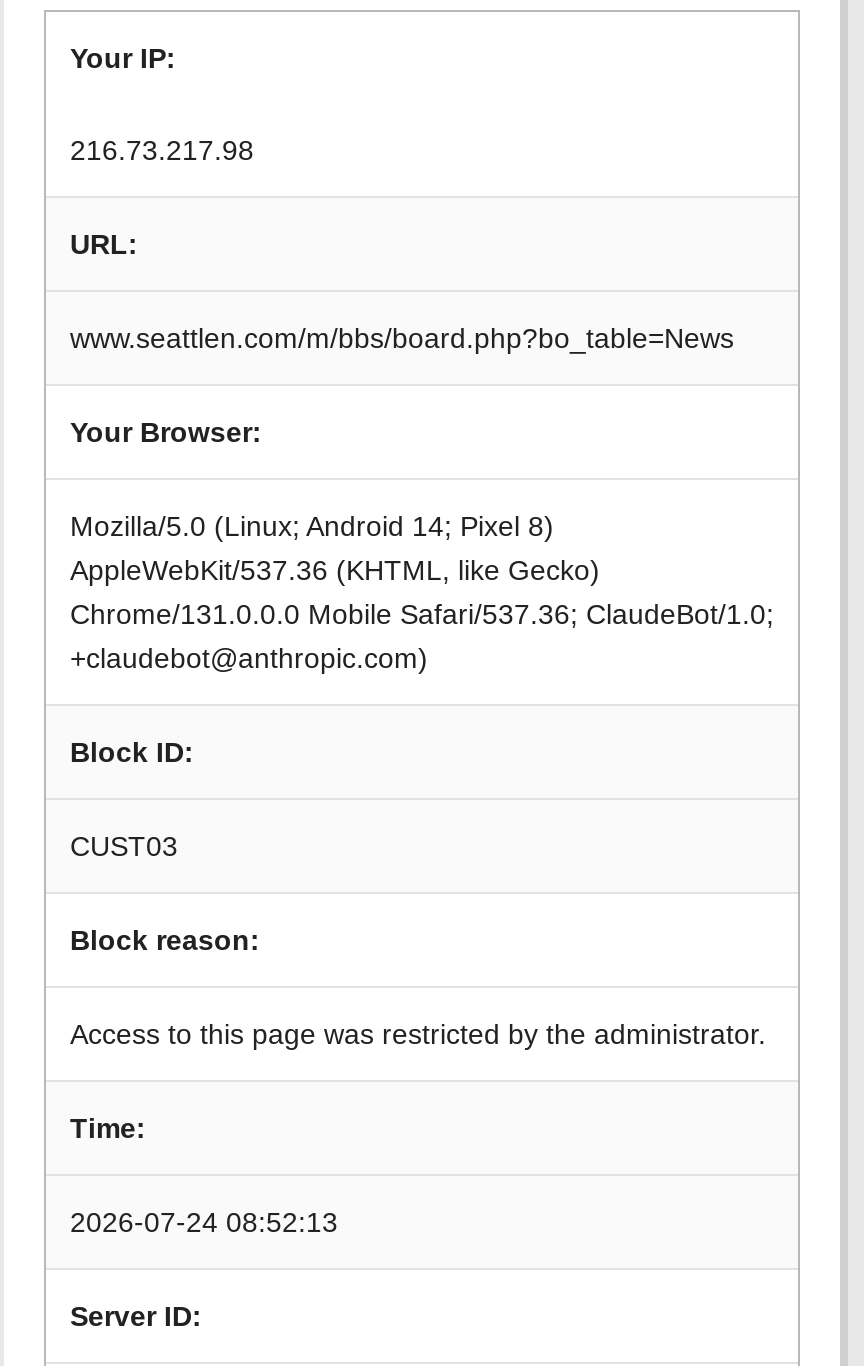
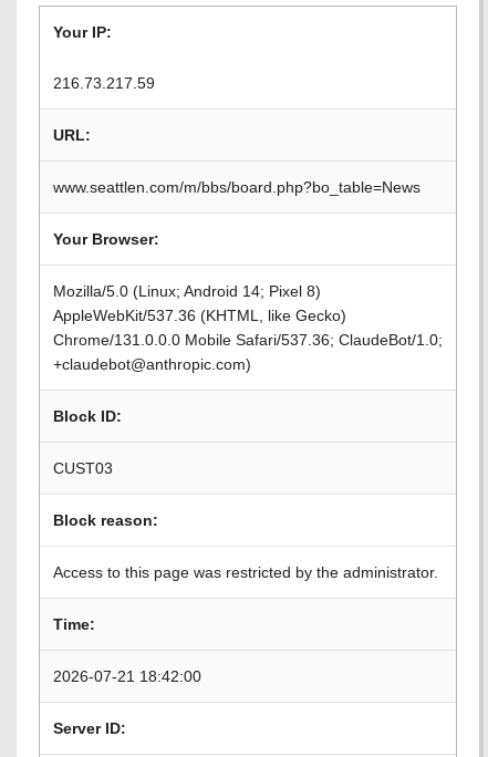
[70,134,254,166] 216.73.217.98 -> [53,74,155,92] 216.73.217.59
[70,1206,338,1238] 2026-07-24 08:52:13 -> [53,667,201,685] 2026-07-21 18:42:00

